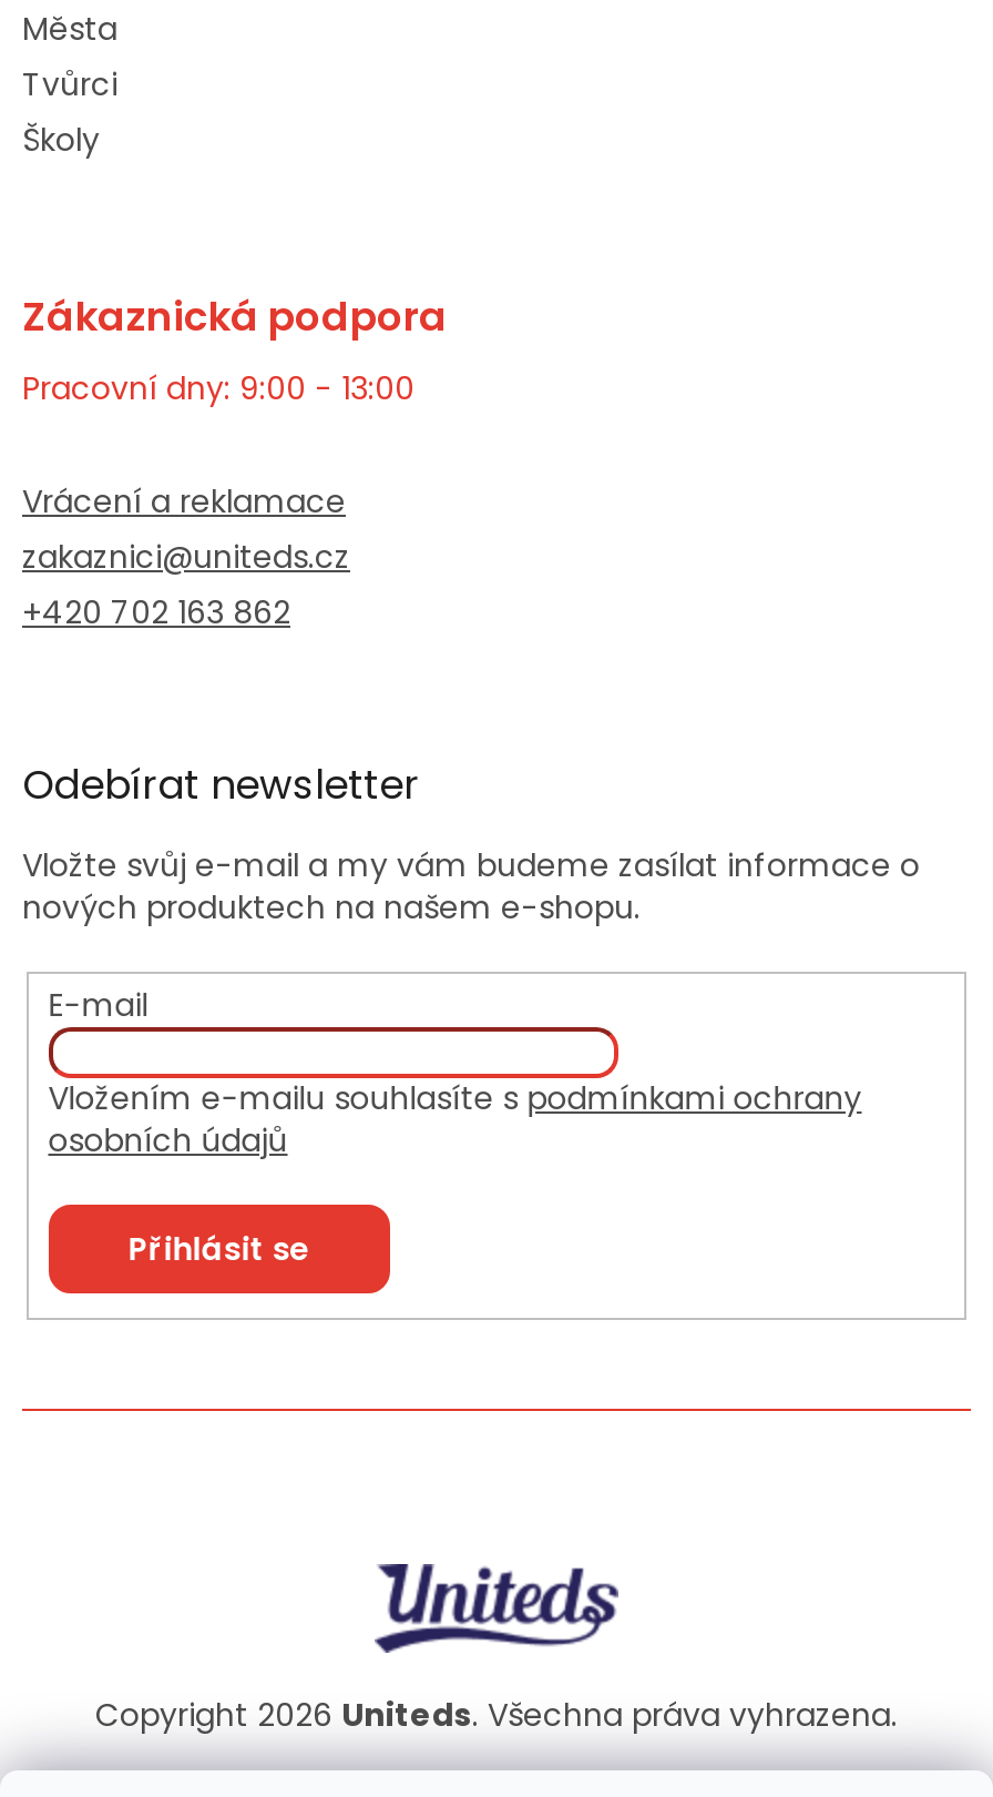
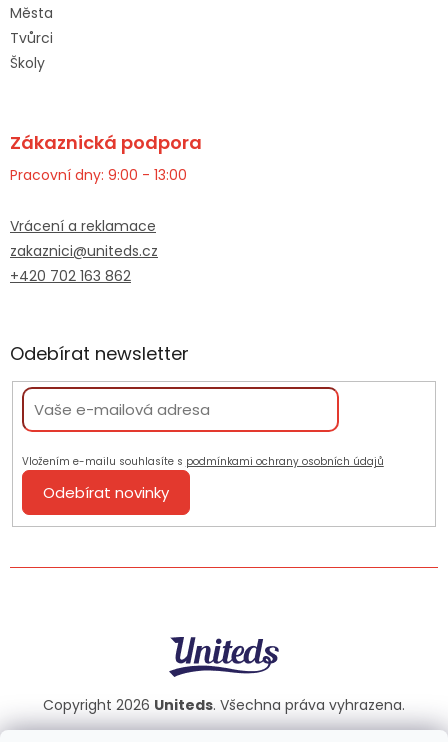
[22,843,920,1271] Vložte svůj e-mail a my vám budeme zasílat informace o | nových produktech na našem e-shopu. | E-mail | Vložením e-mailu souhlasíte spodmínkami ochrany | osobních údajů | Přihlásit se -> [22,454,384,503] Vložením e-mailu souhlasíte s podmínkami ochrany osobních údajů | Odebírat novinky

